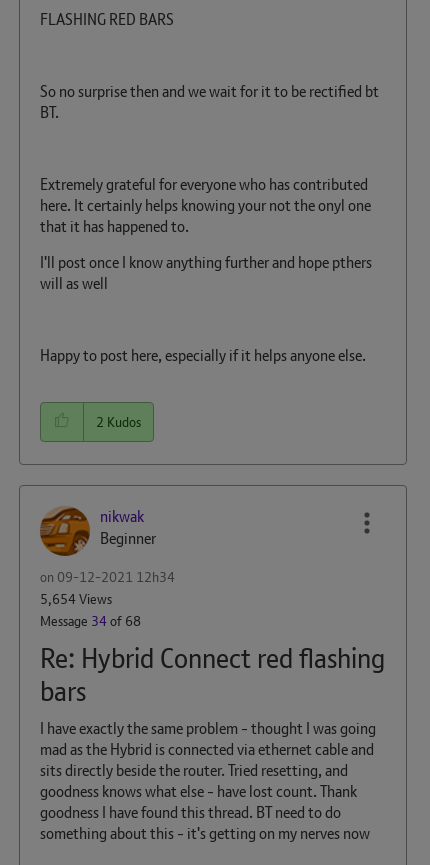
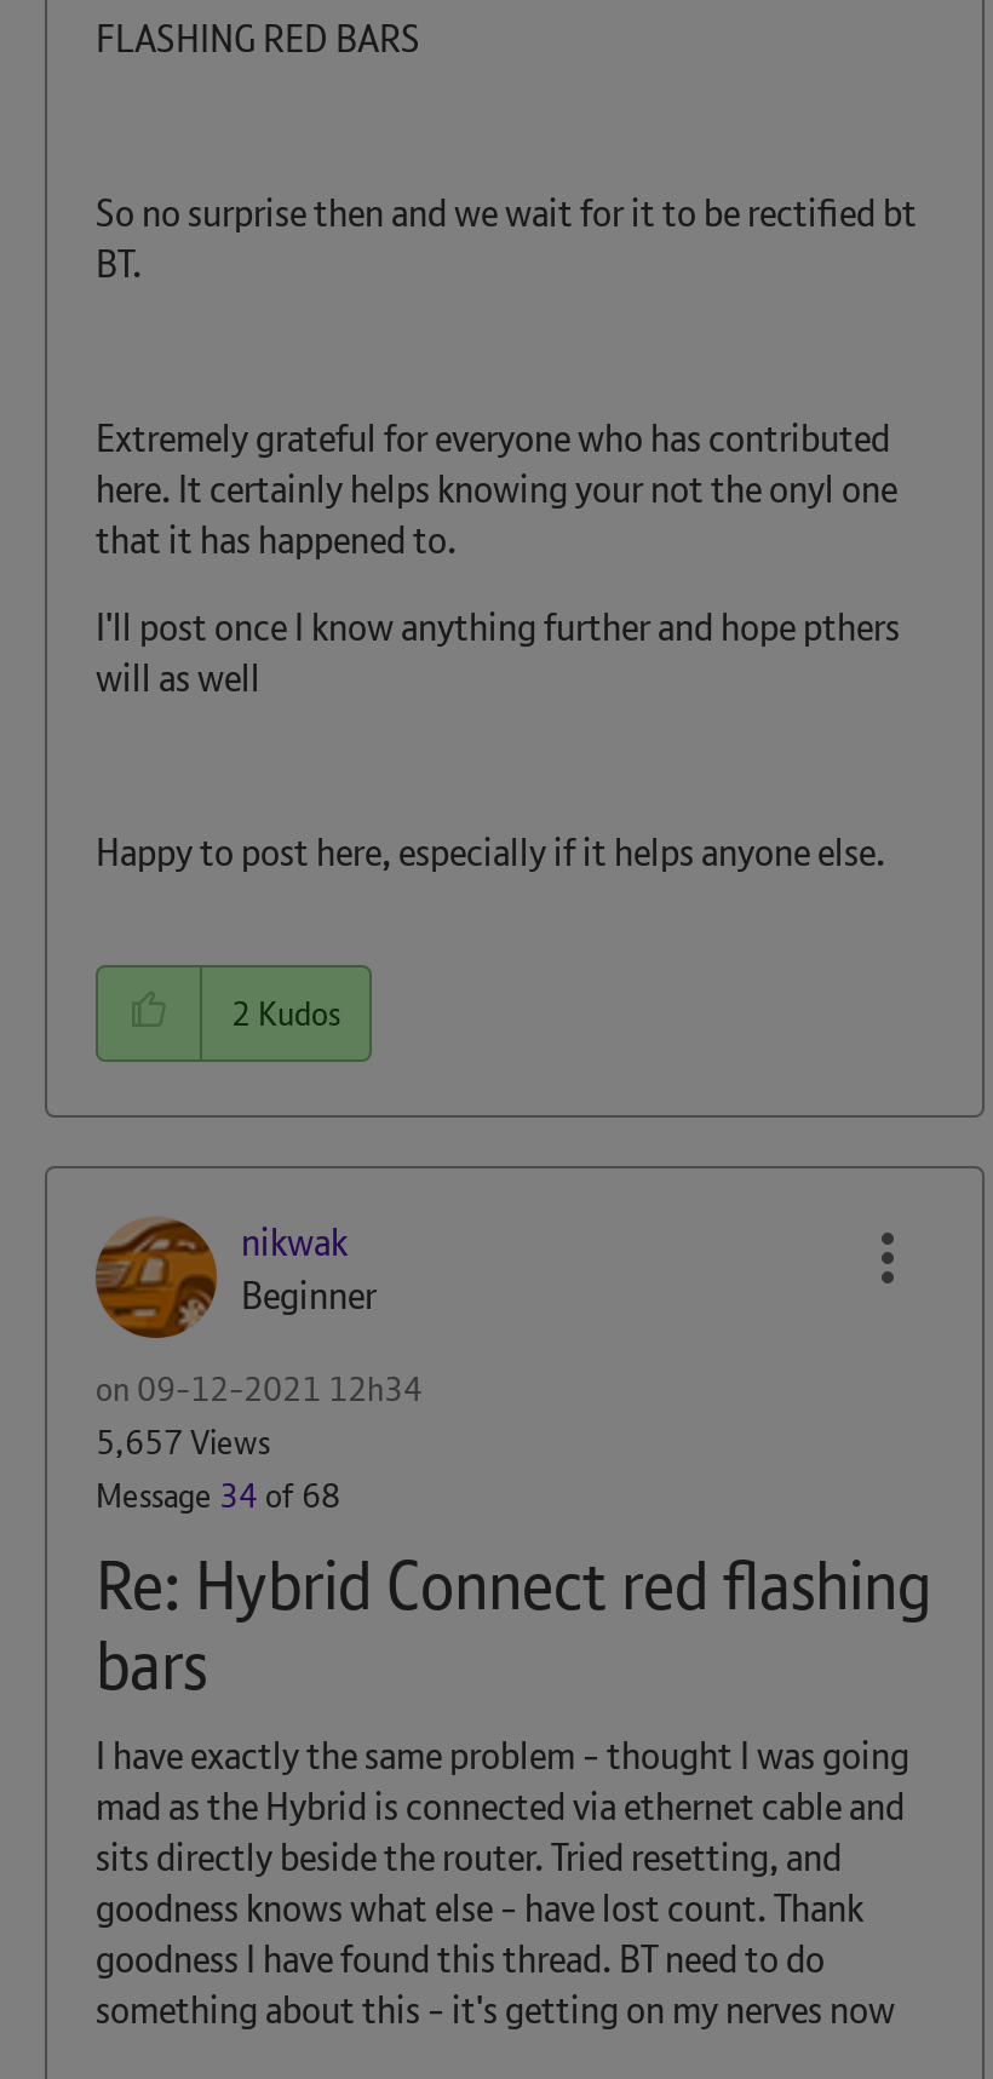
[40,590,112,608] 5,654 Views -> [96,1420,270,1464] 5,657 Views

